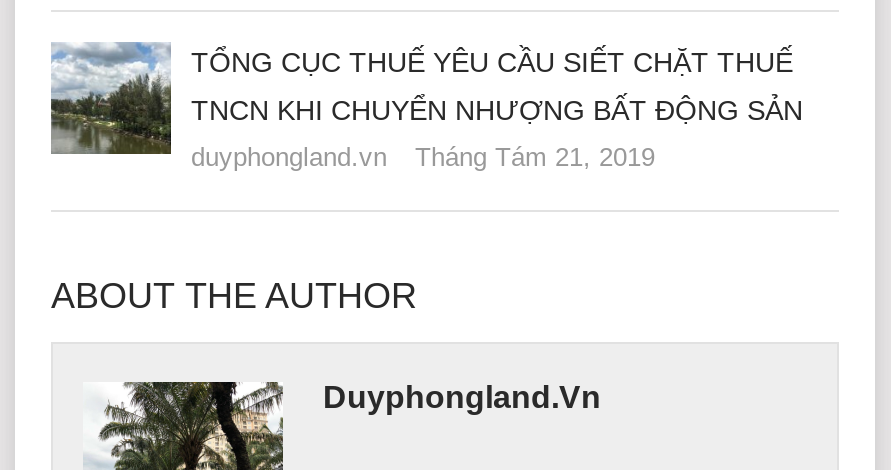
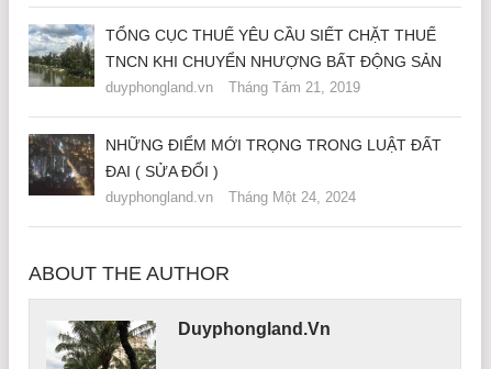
none -> [27,133,442,205] [image] | NHỮNG ĐIỂM MỚI TRỌNG TRONG LUẬT ĐẤT | ĐAI ( SỬA ĐỔI ) | duyphongland.vn | Tháng Một 24, 2024

